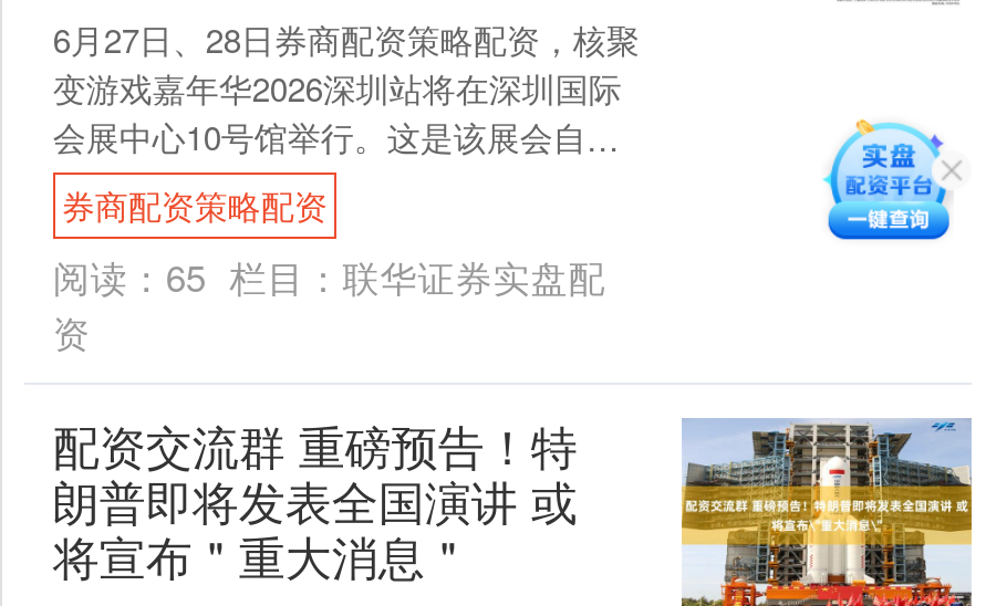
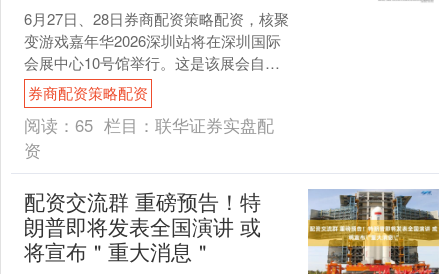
[821,117,961,243] [image] -> none

